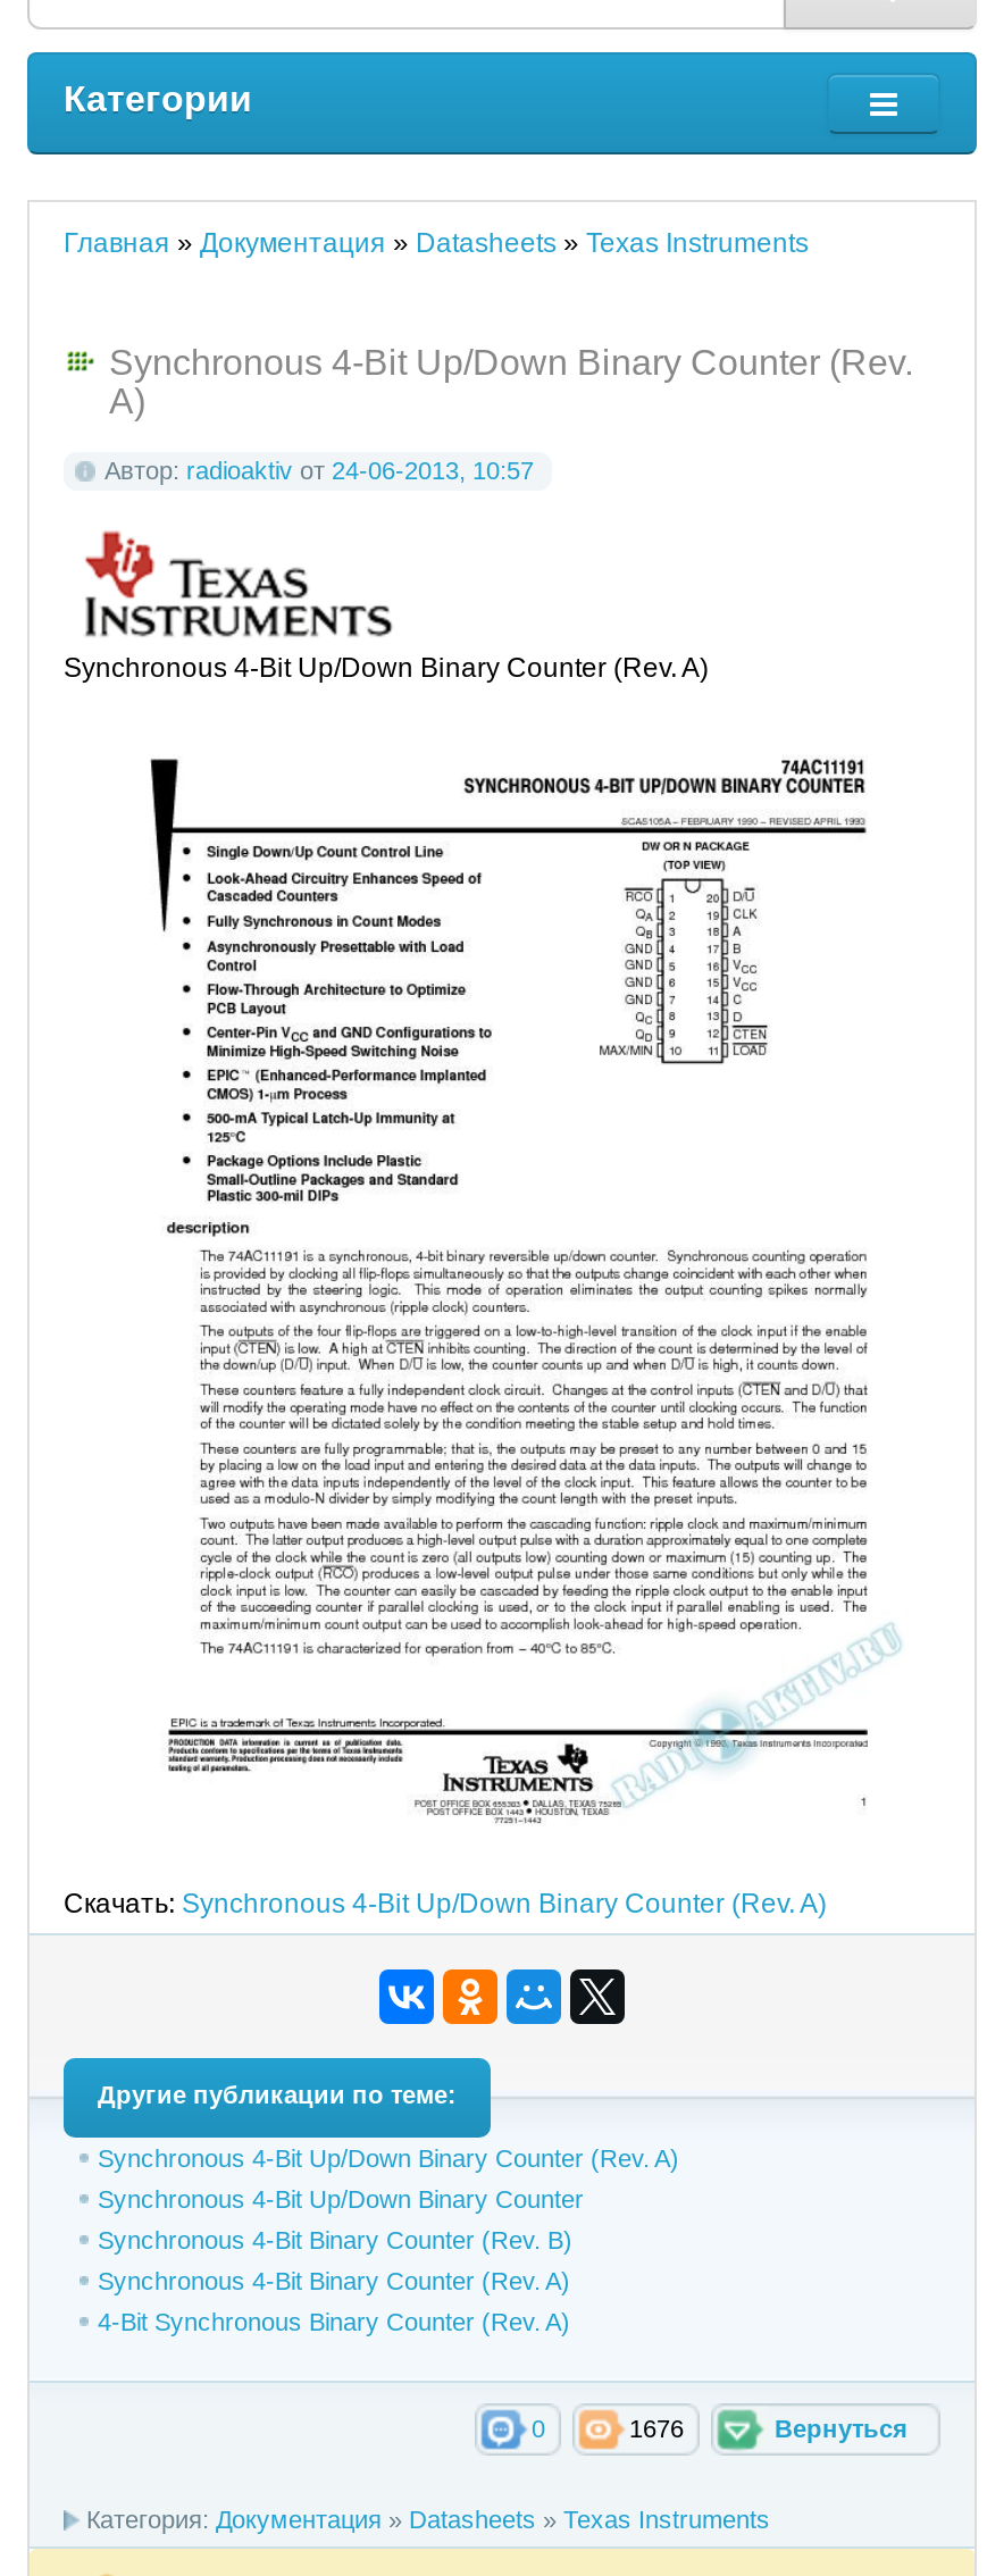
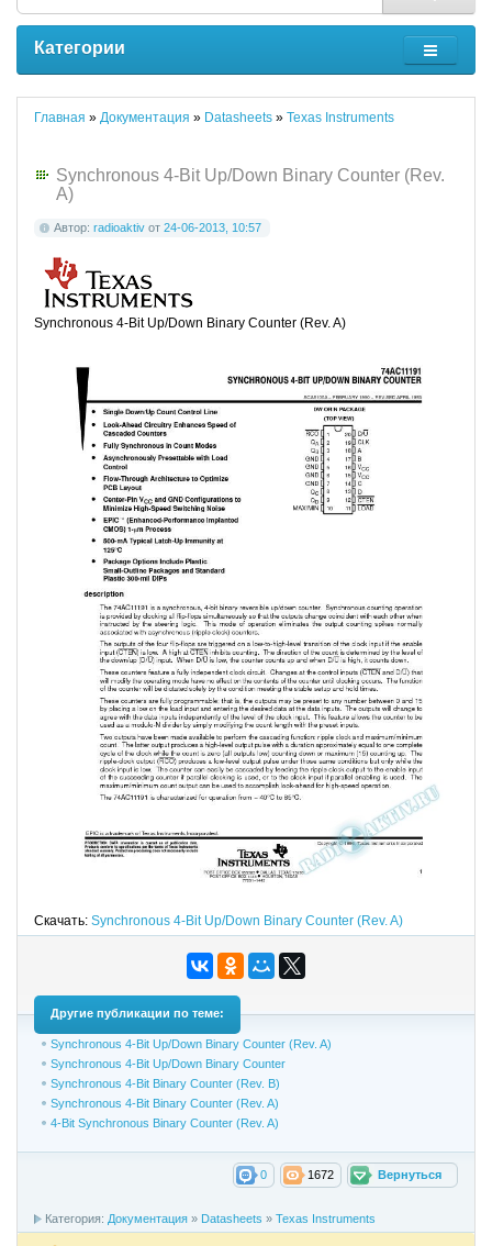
[629,2415,684,2442] 1676 -> [307,1168,334,1181] 1672

